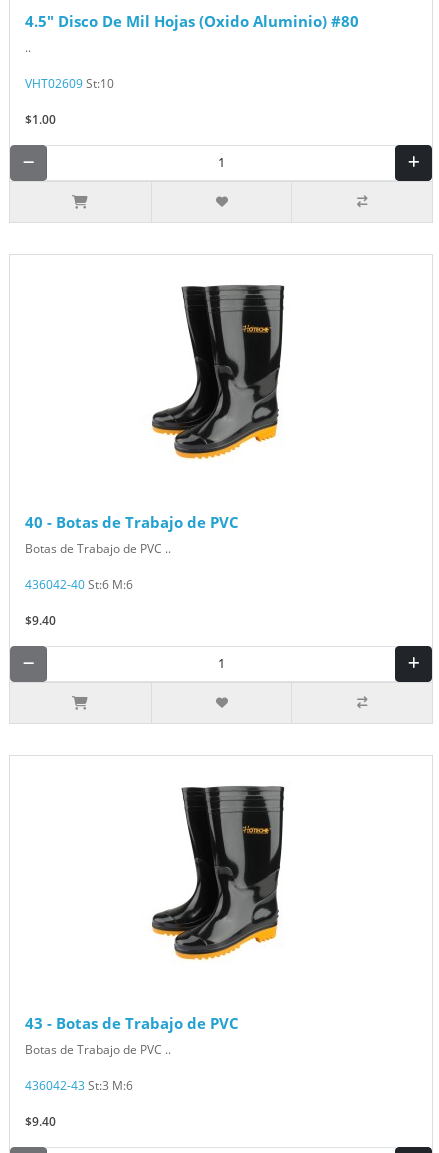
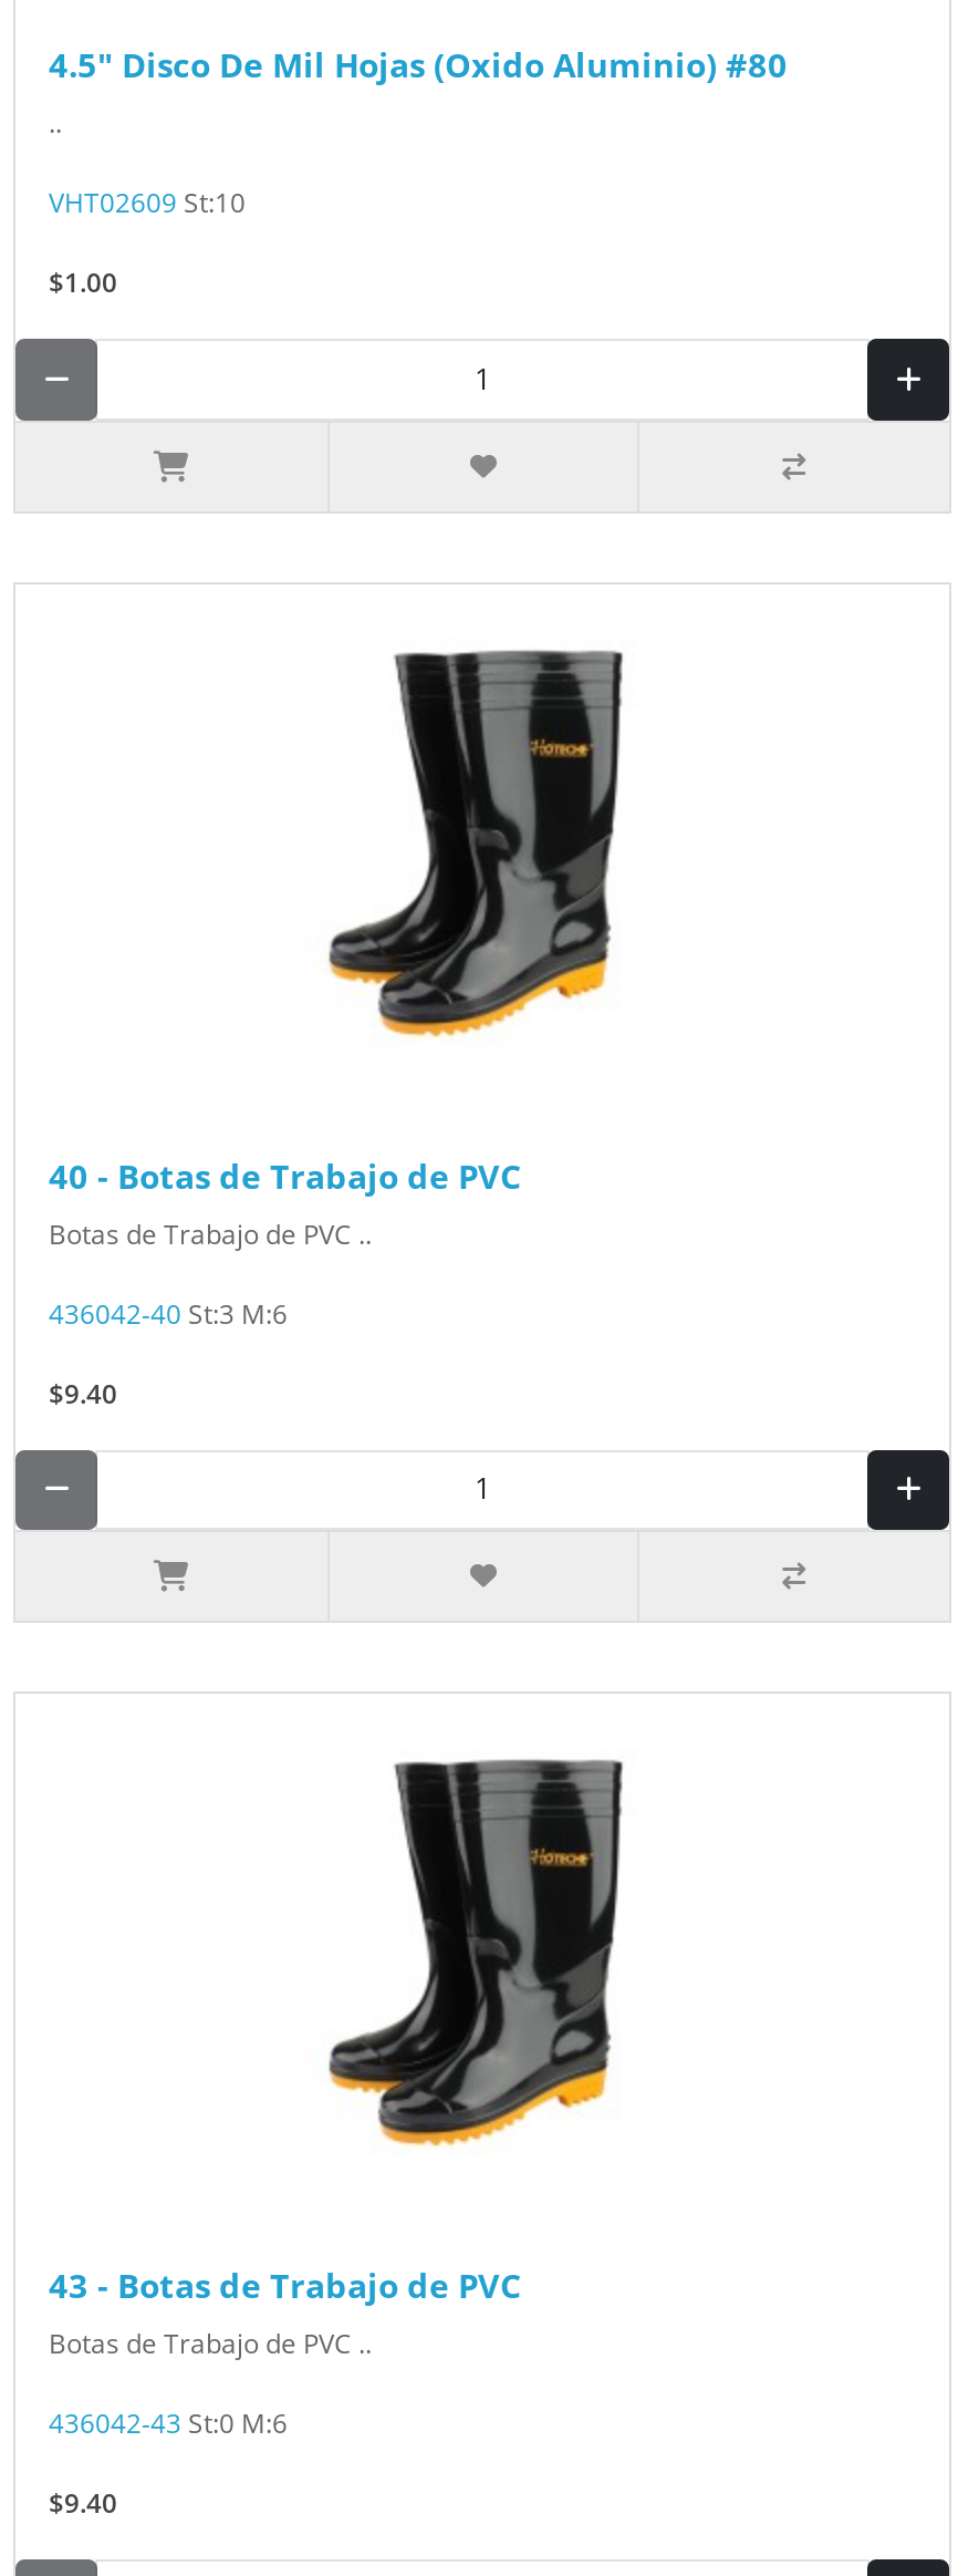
[25,576,133,593] 436042-40 St:6 M:6 -> [49,1295,288,1332] 436042-40 St:3 M:6
[25,1077,133,1094] 436042-43 St:3 M:6 -> [49,2404,288,2442] 436042-43 St:0 M:6

